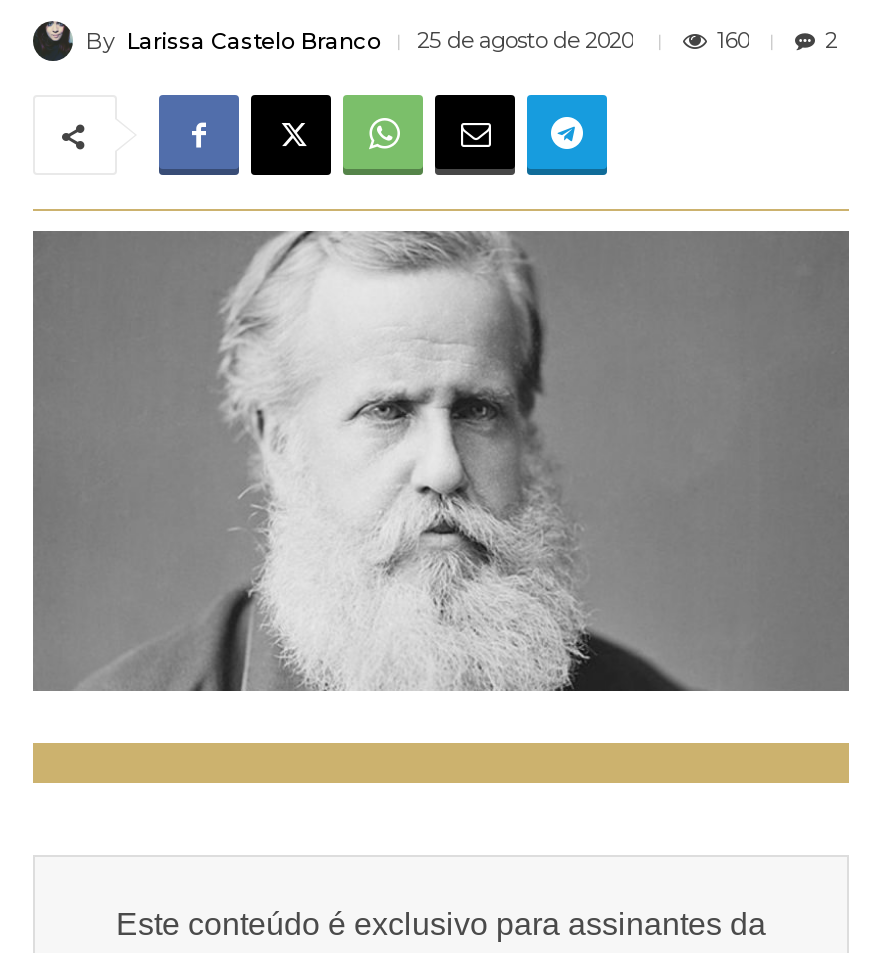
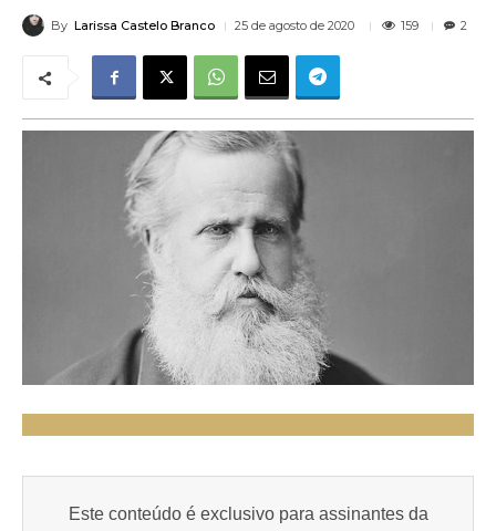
[717,26,749,54] 160 -> [401,17,418,33] 159

